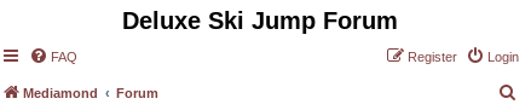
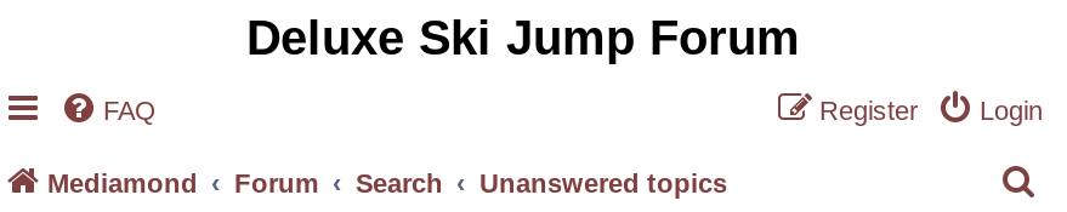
none -> [356,168,727,197] Search | Unanswered topics

